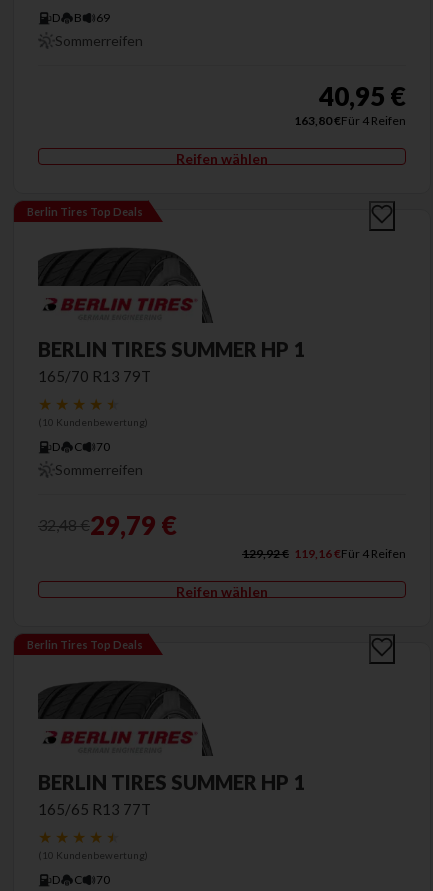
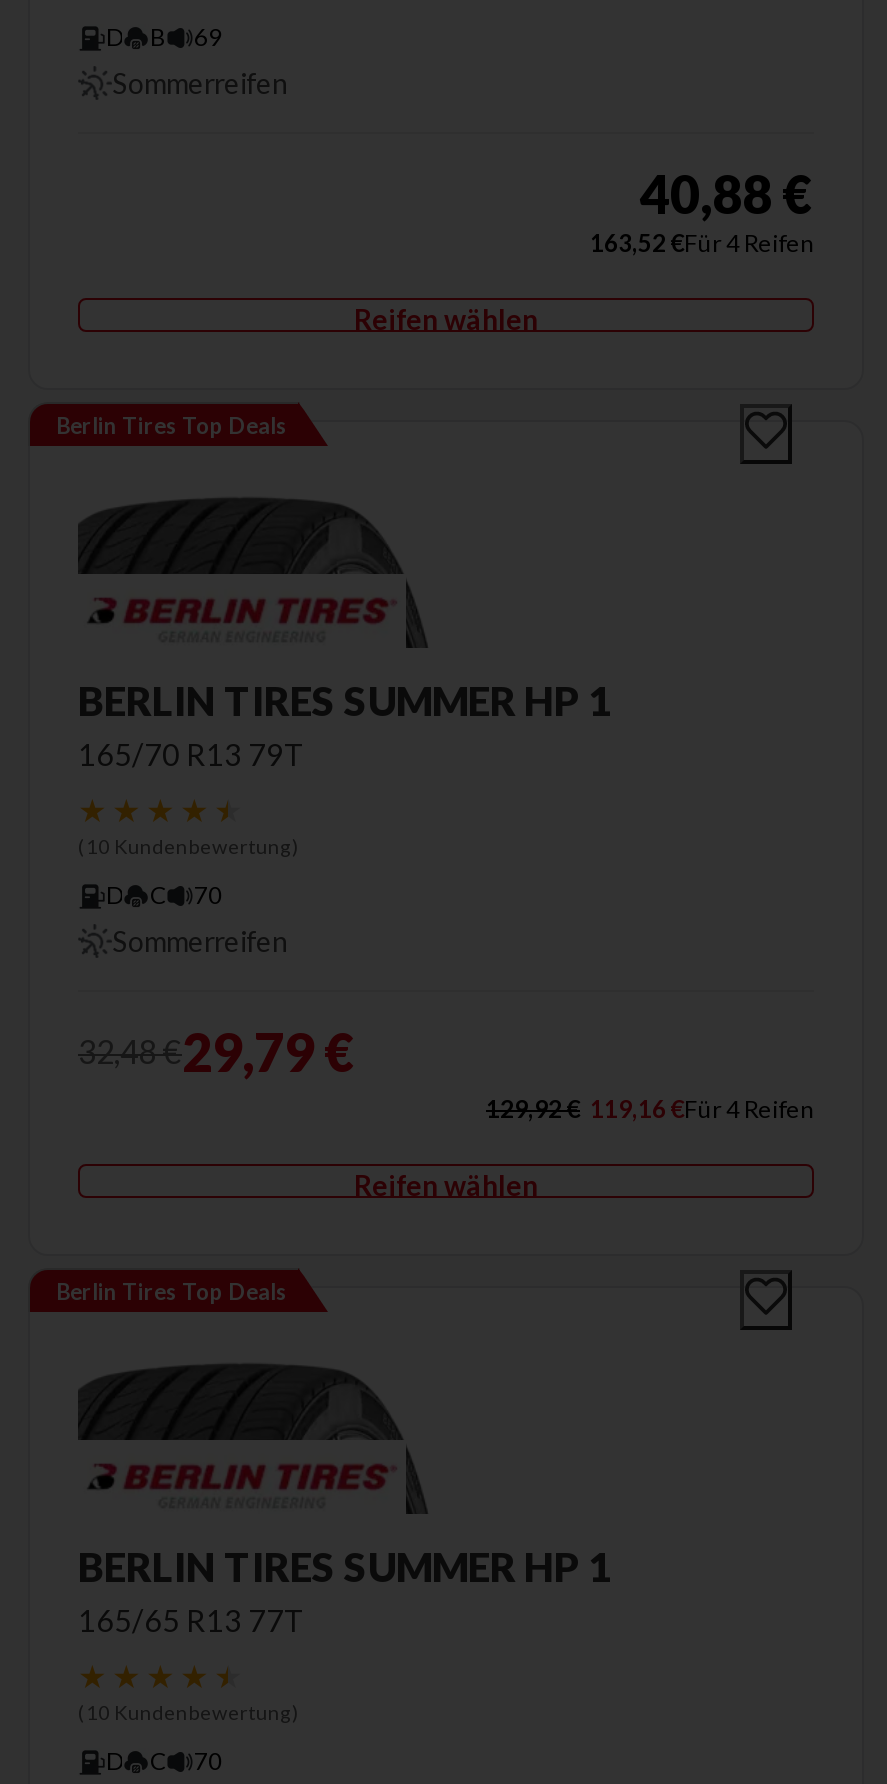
[319,80,406,112] 40,95 € -> [640,162,814,226] 40,88 €
[294,113,406,128] 163,80 € Für 4 Reifen -> [590,228,814,258] 163,52 € Für 4 Reifen

